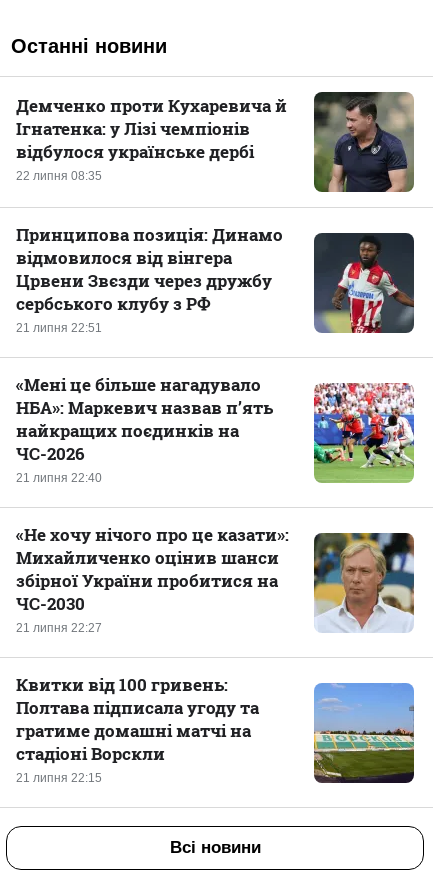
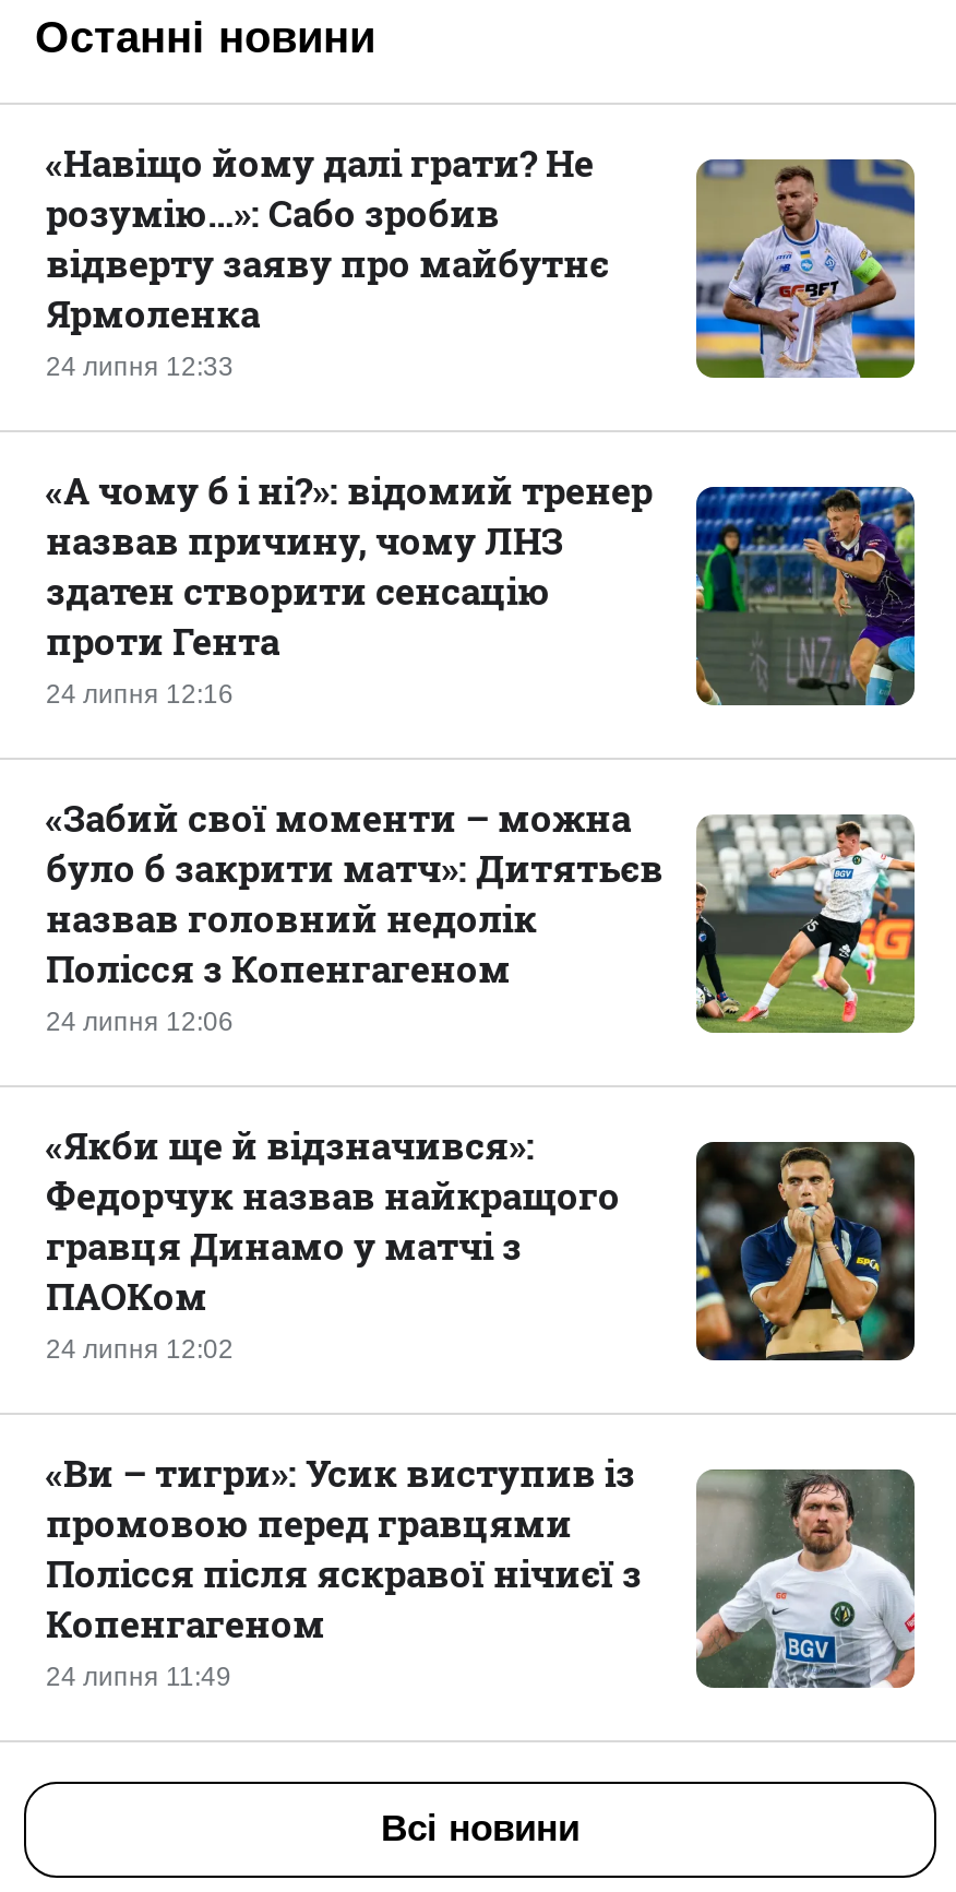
[16,91,414,193] [image] | Демченко проти Кухаревича й | Ігнатенка: у Лізі чемпіонів | відбулося українське дербі -> [46,138,917,380] [image] | «Навіщо йому далі грати? Не | розумію…»: Сабо зробив | відверту заяву про майбутнє | Ярмоленка
[16,169,102,183] 22 липня 08:35 -> [46,352,234,382] 24 липня 12:33
[16,223,415,334] [image] | Принципова позиція: Динамо | відмовилося від вінгера | Црвени Звєзди через дружбу | сербського клубу з РФ -> [46,465,917,707] [image] | «А чому б і ні?»: відомий тренер | назвав причину, чому ЛНЗ | здатен створити сенсацію | проти Гента
[16,321,102,335] 21 липня 22:51 -> [46,679,234,710] 24 липня 12:16
[16,373,415,483] [image] | «Мені це більше нагадувало | НБА»: Маркевич назвав п’ять | найкращих поєдинків на | ЧС-2026 -> [46,793,917,1033] [image] | «Забий свої моменти – можна | було б закрити матч»: Дитятьєв | назвав головний недолік | Полісся з Копенгагеном
[16,471,102,485] 21 липня 22:40 -> [46,1007,234,1037] 24 липня 12:06
[16,523,415,633] [image] | «Не хочу нічого про це казати»: | Михайличенко оцінив шанси | збірної України пробитися на | ЧС-2030 -> [46,1120,917,1363] [image] | «Якби ще й відзначився»: | Федорчук назвав найкращого | гравця Динамо у матчі з | ПАОКом
[16,621,102,635] 21 липня 22:27 -> [46,1334,234,1365] 24 липня 12:02
[16,673,259,765] Квитки від 100 гривень: | Полтава підписала угоду та | гратиме домашні матчі на | стадіоні Ворскли -> [46,1448,642,1649] «Ви – тигри»: Усик виступив із | промовою перед гравцями | Полісся після яскравої нічиєї з | Копенгагеном
[313,682,415,784] [image] -> [694,1467,917,1690] [image]
[16,771,102,785] 21 липня 22:15 -> [46,1662,231,1692] 24 липня 11:49

